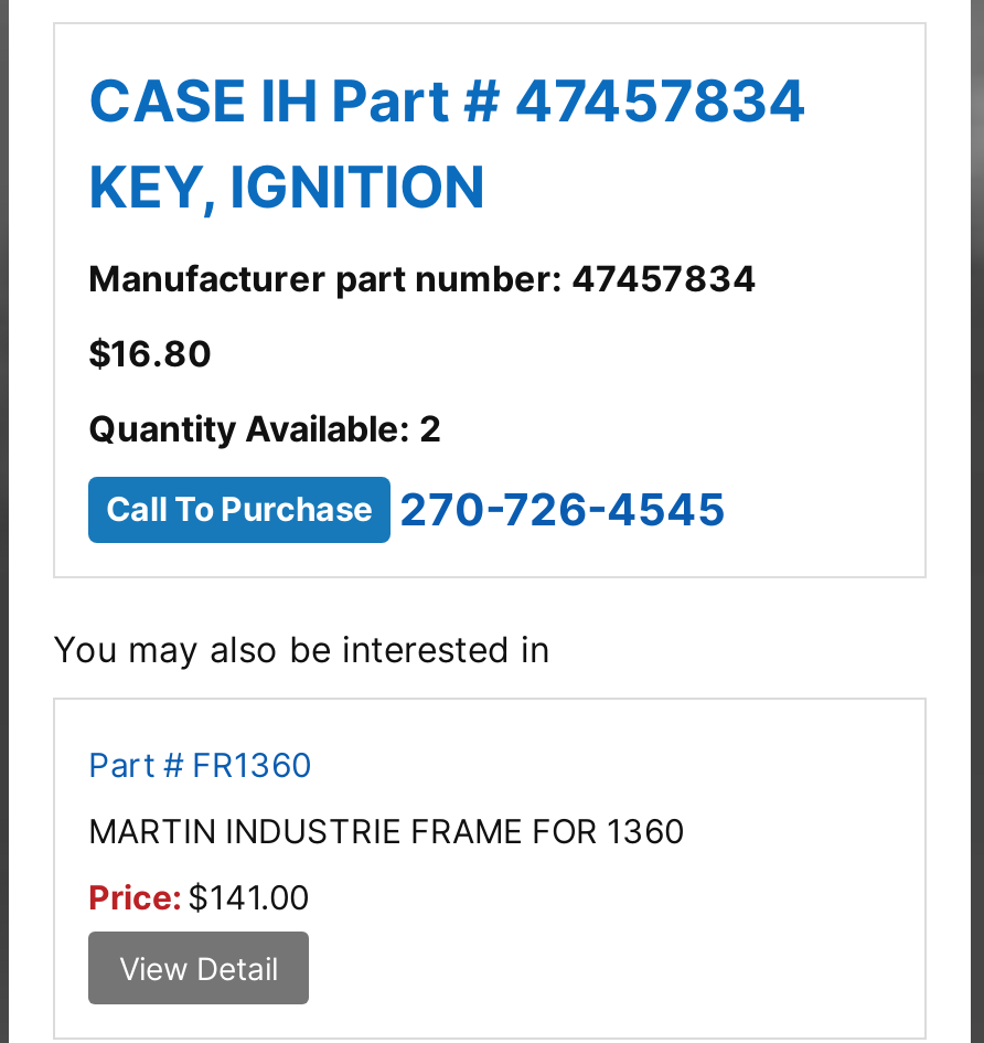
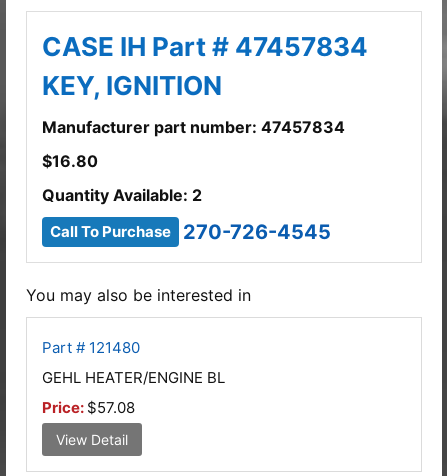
[88,744,311,786] Part # FR1360 -> [42,338,140,357] Part # 121480
[88,810,684,852] MARTIN INDUSTRIE FRAME FOR 1360 -> [42,368,225,387] GEHL HEATER/ENGINE BL
[88,876,309,918] Price: $141.00 -> [42,398,135,417] Price: $57.08

